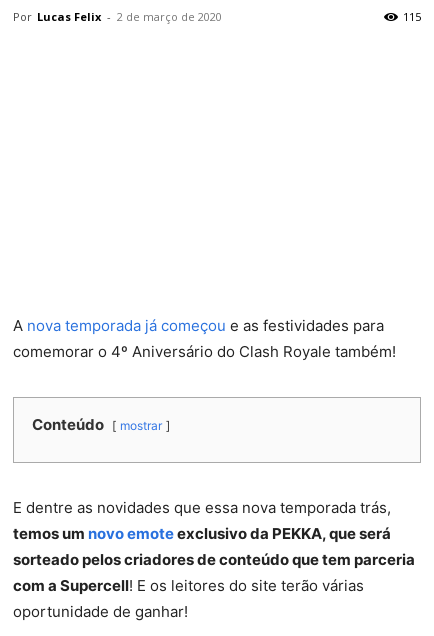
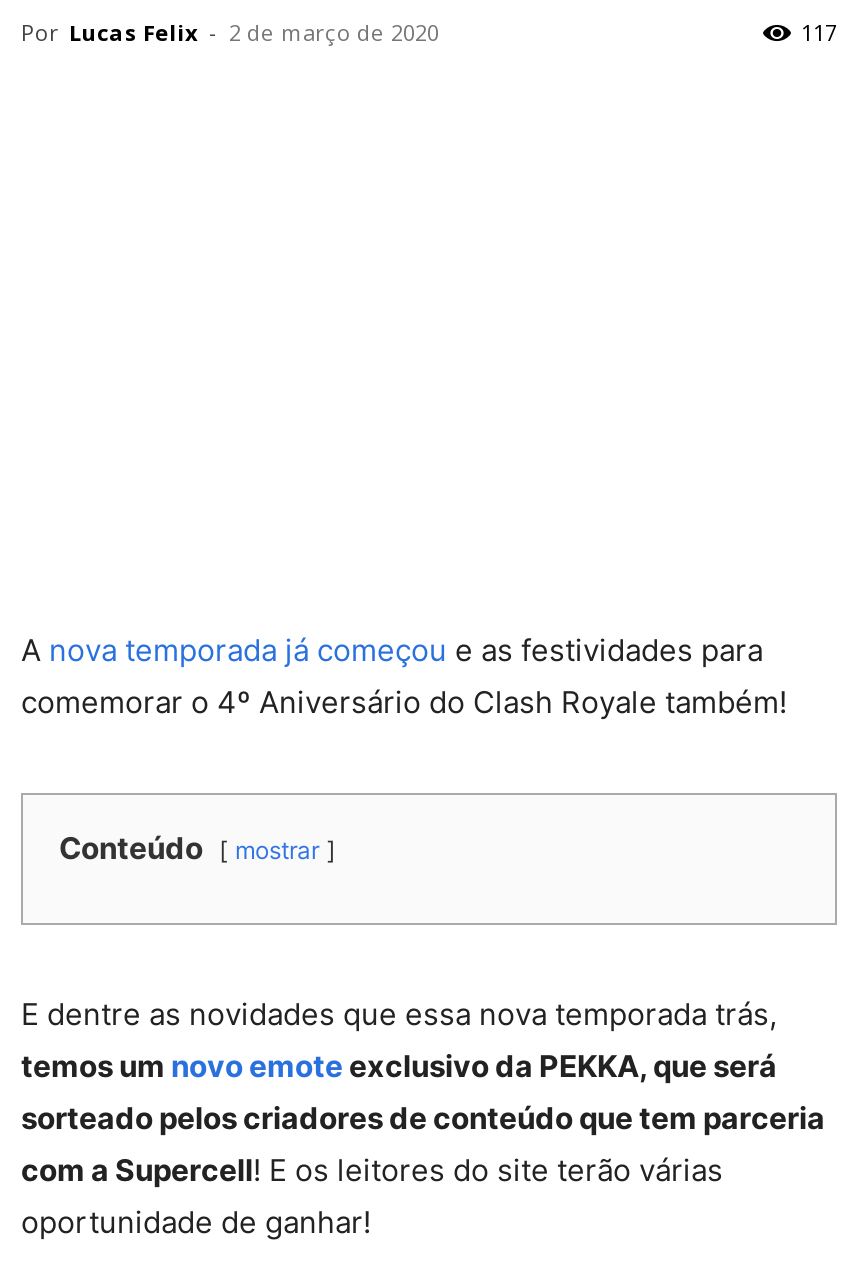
[403,9,421,24] 115 -> [801,17,837,47] 117

